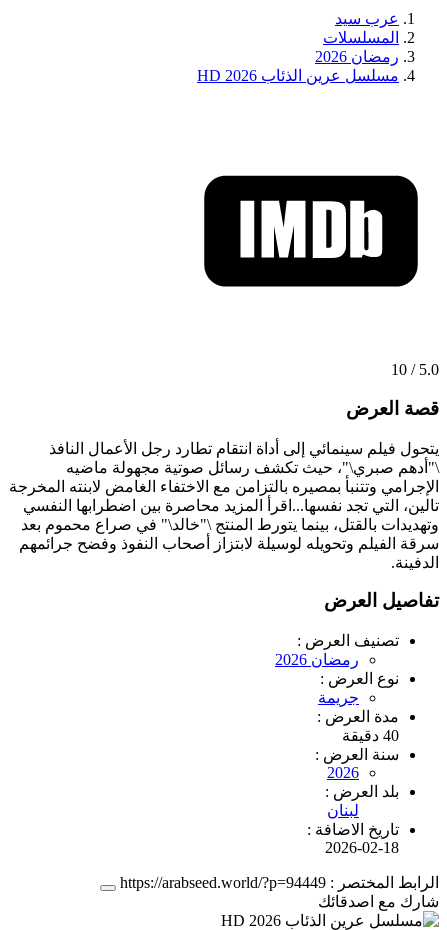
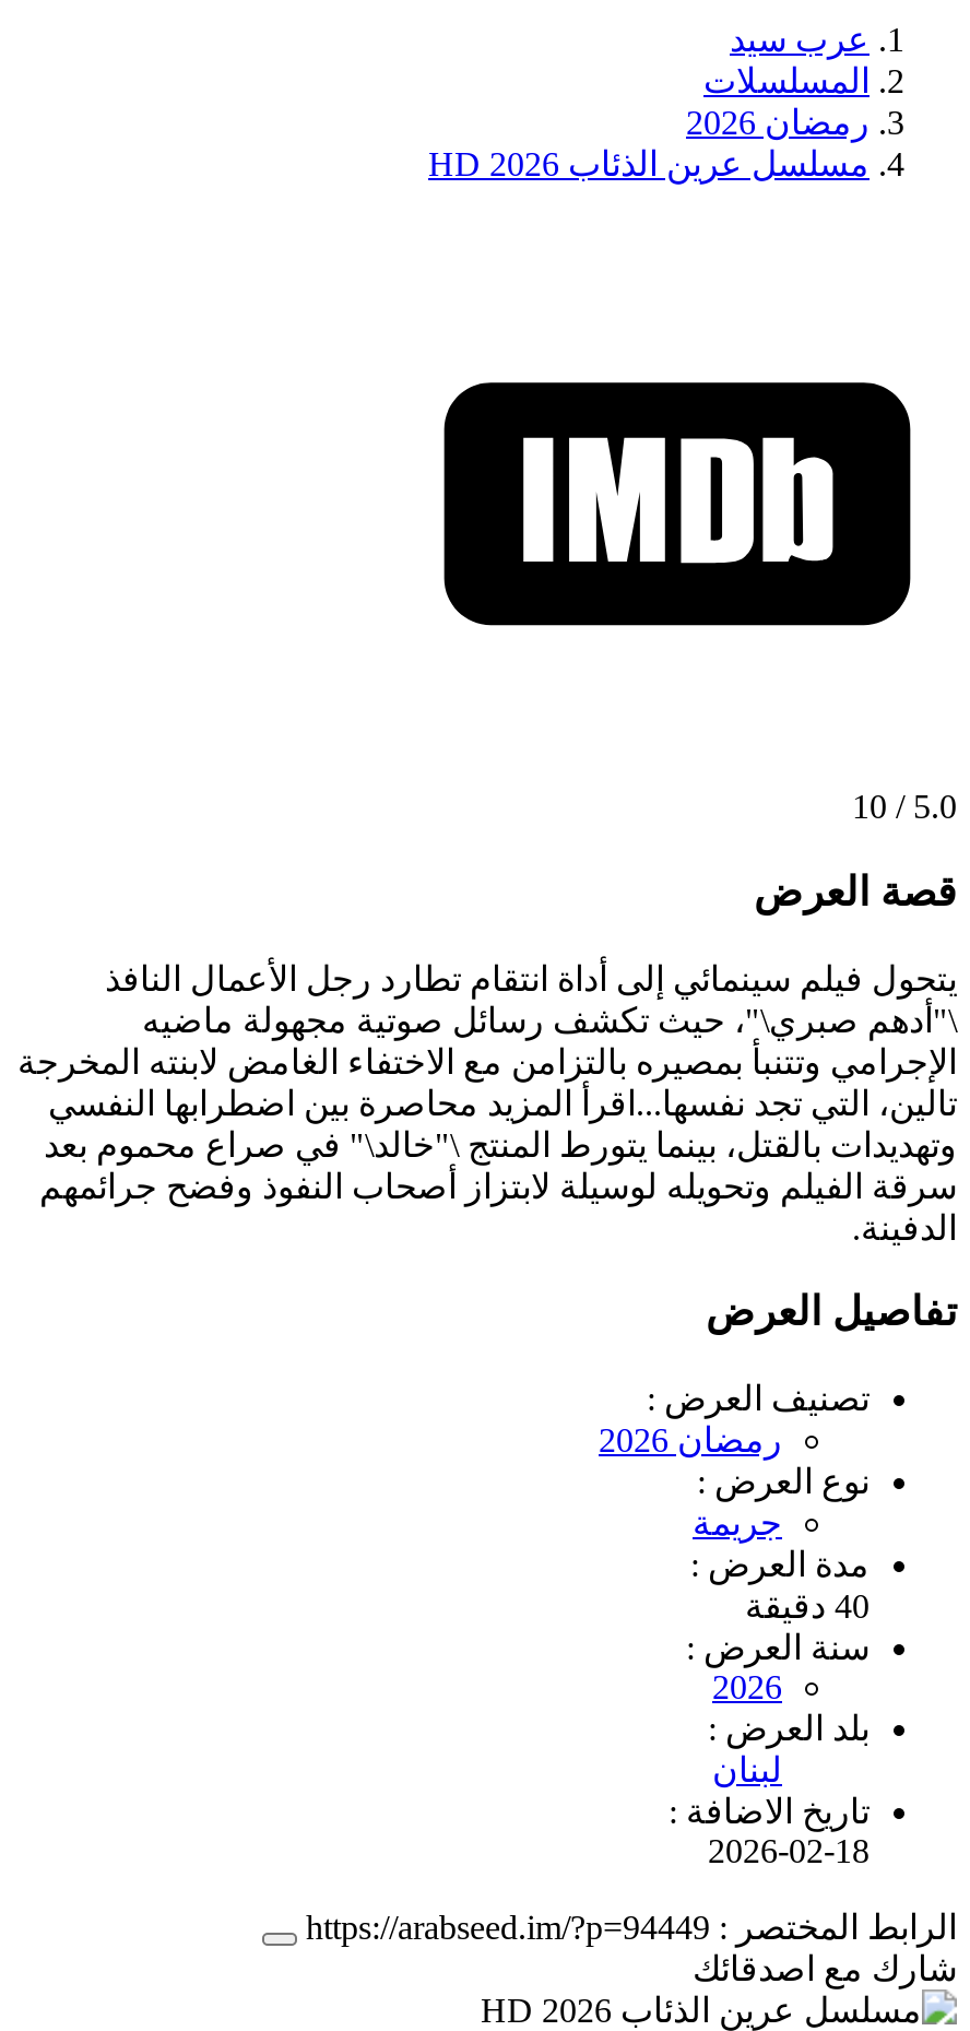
[120,874,439,891] الرابط المختصر : https://arabseed.world/?p=94449 -> [306,1909,957,1946] الرابط المختصر : https://arabseed.im/?p=94449

